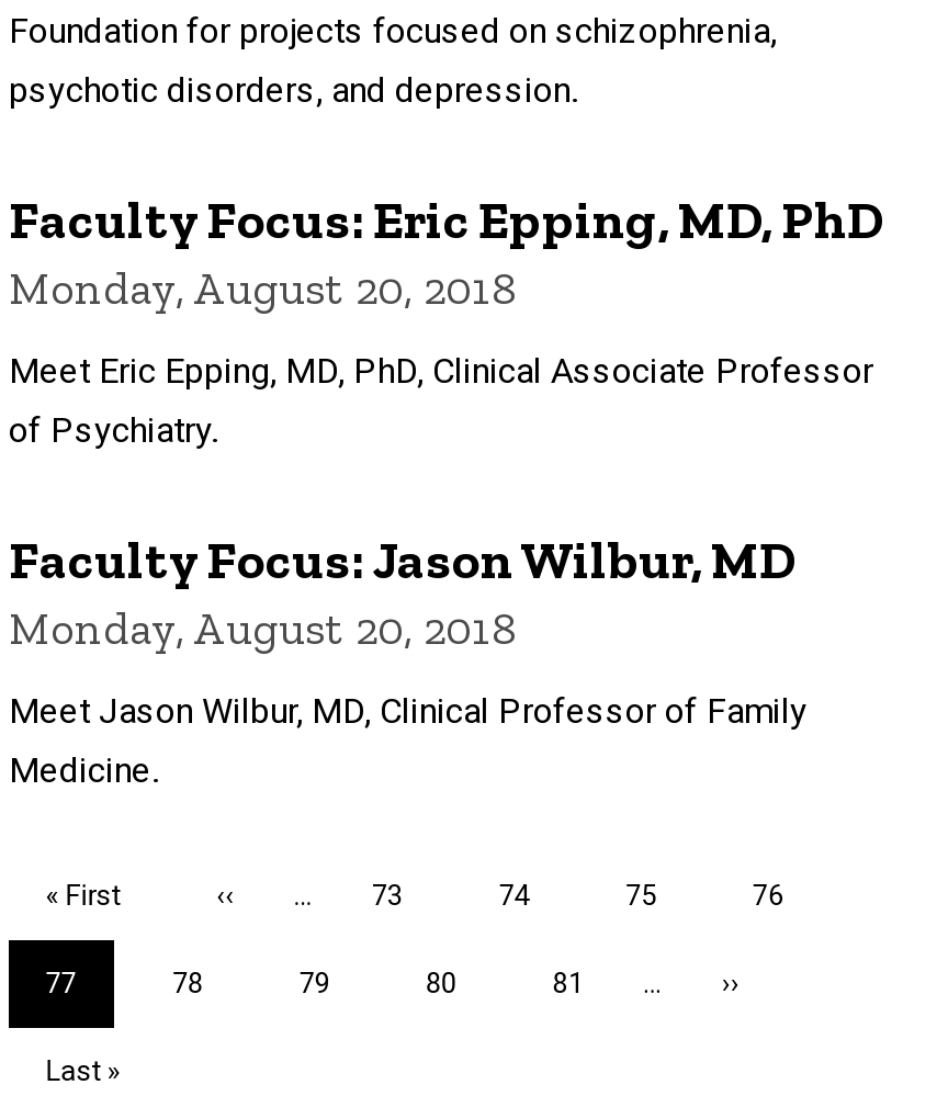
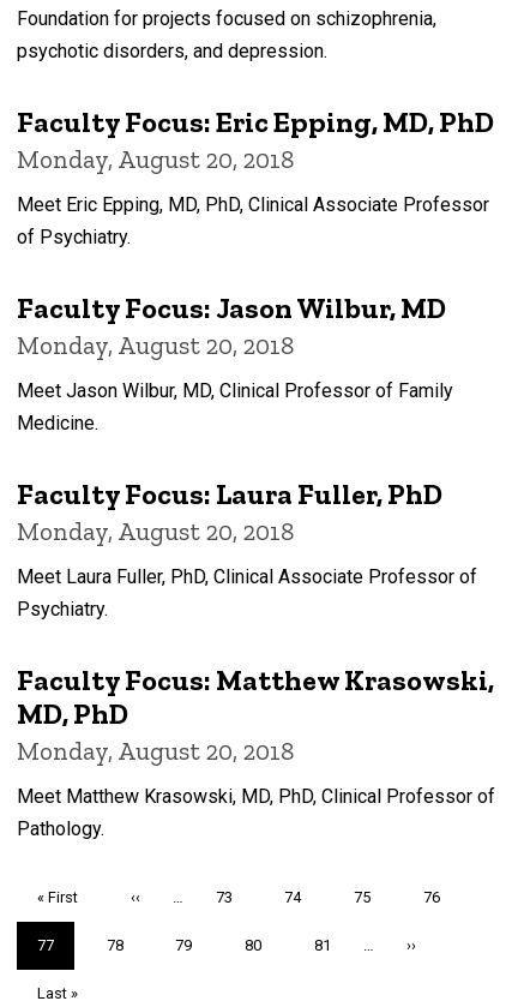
none -> [17,476,495,840] Faculty Focus: Laura Fuller, PhD | Monday, August 20, 2018 | Meet Laura Fuller, PhD, Clinical Associate Professor of | Psychiatry. | Faculty Focus: Matthew Krasowski, | MD, PhD | Monday, August 20, 2018 | Meet Matthew Krasowski, MD, PhD, Clinical Professor of | Pathology.

